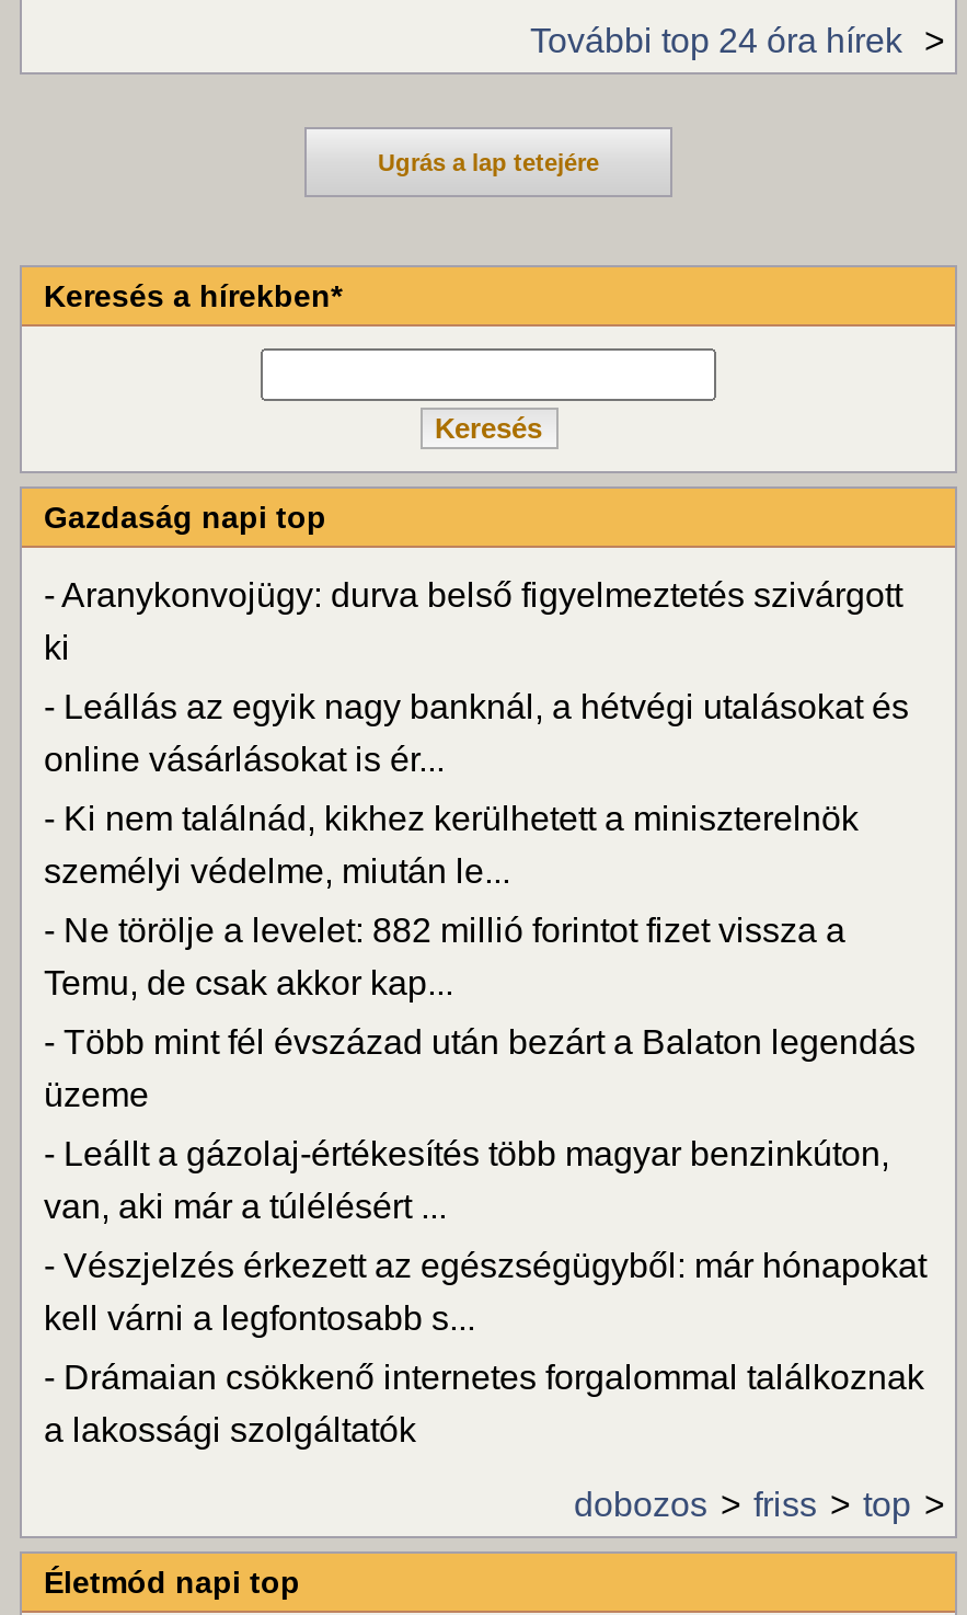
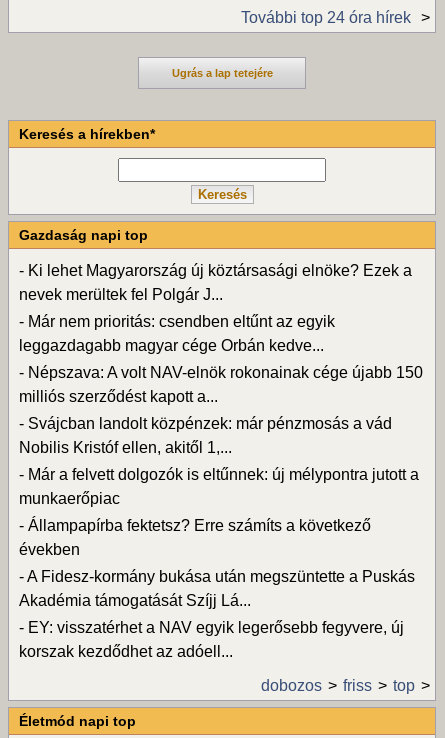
[44,576,902,666] - Aranykonvojügy: durva belső figyelmeztetés szivárgott | ki -> [19,262,412,303] - Ki lehet Magyarország új köztársasági elnöke? Ezek a | nevek merültek fel Polgár J...
[44,688,909,778] - Leállás az egyik nagy banknál, a hétvégi utalásokat és | online vásárlásokat is ér... -> [19,313,335,354] - Már nem prioritás: csendben eltűnt az egyik | leggazdagabb magyar cége Orbán kedve...
[44,800,859,890] - Ki nem találnád, kikhez kerülhetett a miniszterelnök | személyi védelme, miután le... -> [19,364,423,405] - Népszava: A volt NAV-elnök rokonainak cége újabb 150 | milliós szerződést kapott a...
[44,912,845,1001] - Ne törölje a levelet: 882 millió forintot fizet vissza a | Temu, de csak akkor kap... -> [19,415,392,456] - Svájcban landolt közpénzek: már pénzmosás a vád | Nobilis Kristóf ellen, akitől 1,...
[44,1023,916,1113] - Több mint fél évszázad után bezárt a Balaton legendás | üzeme -> [19,466,419,507] - Már a felvett dolgozók is eltűnnek: új mélypontra jutott a | munkaerőpiac
[44,1135,889,1225] - Leállt a gázolaj-értékesítés több magyar benzinkúton, | van, aki már a túlélésért ... -> [19,517,371,558] - Állampapírba fektetsz? Erre számíts a következő | években
[44,1247,926,1337] - Vészjelzés érkezett az egészségügyből: már hónapokat | kell várni a legfontosabb s... -> [19,568,415,609] - A Fidesz-kormány bukása után megszüntette a Puskás | Akadémia támogatását Szíjj Lá...
[44,1359,924,1448] - Drámaian csökkenő internetes forgalommal találkoznak | a lakossági szolgáltatók -> [19,619,404,660] - EY: visszatérhet a NAV egyik legerősebb fegyvere, új | korszak kezdődhet az adóell...

